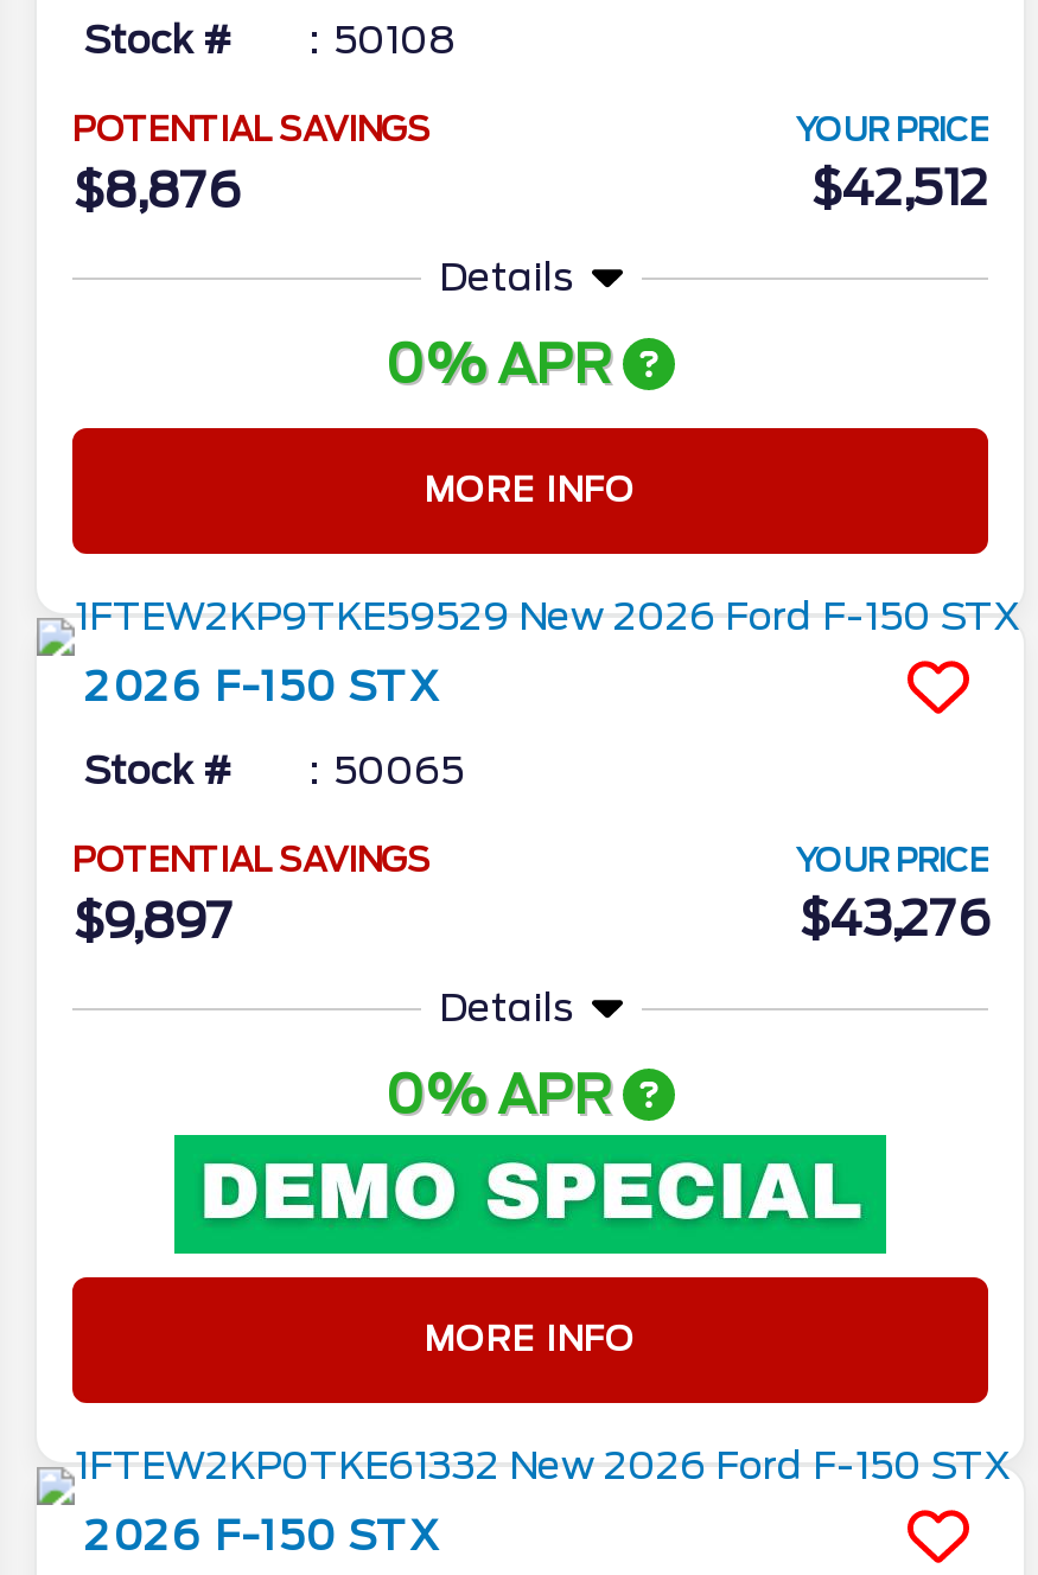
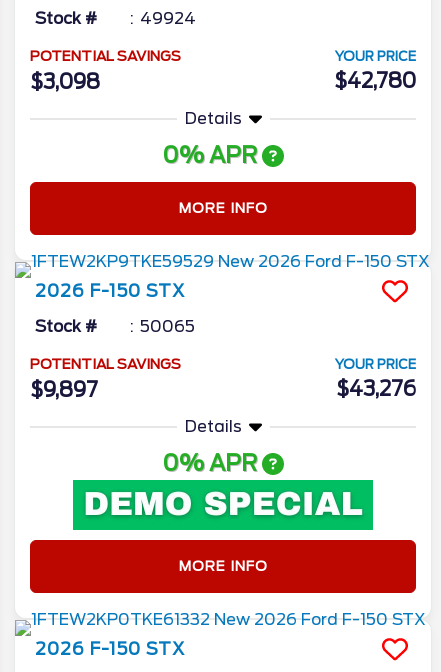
[333,16,454,61] 50108 -> [140,9,196,28] 49924
[72,161,238,218] $8,876 -> [30,70,100,94] $3,098
[810,159,988,216] $42,512 -> [334,69,416,93] $42,780

